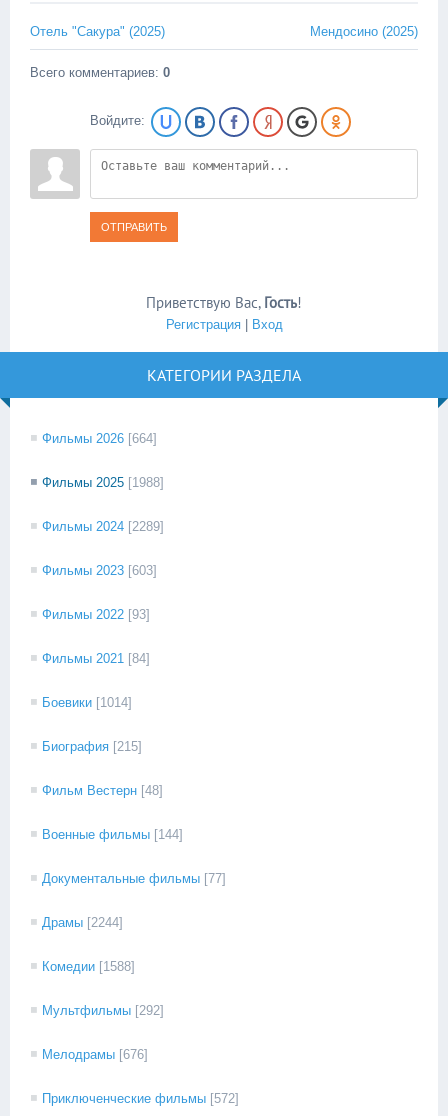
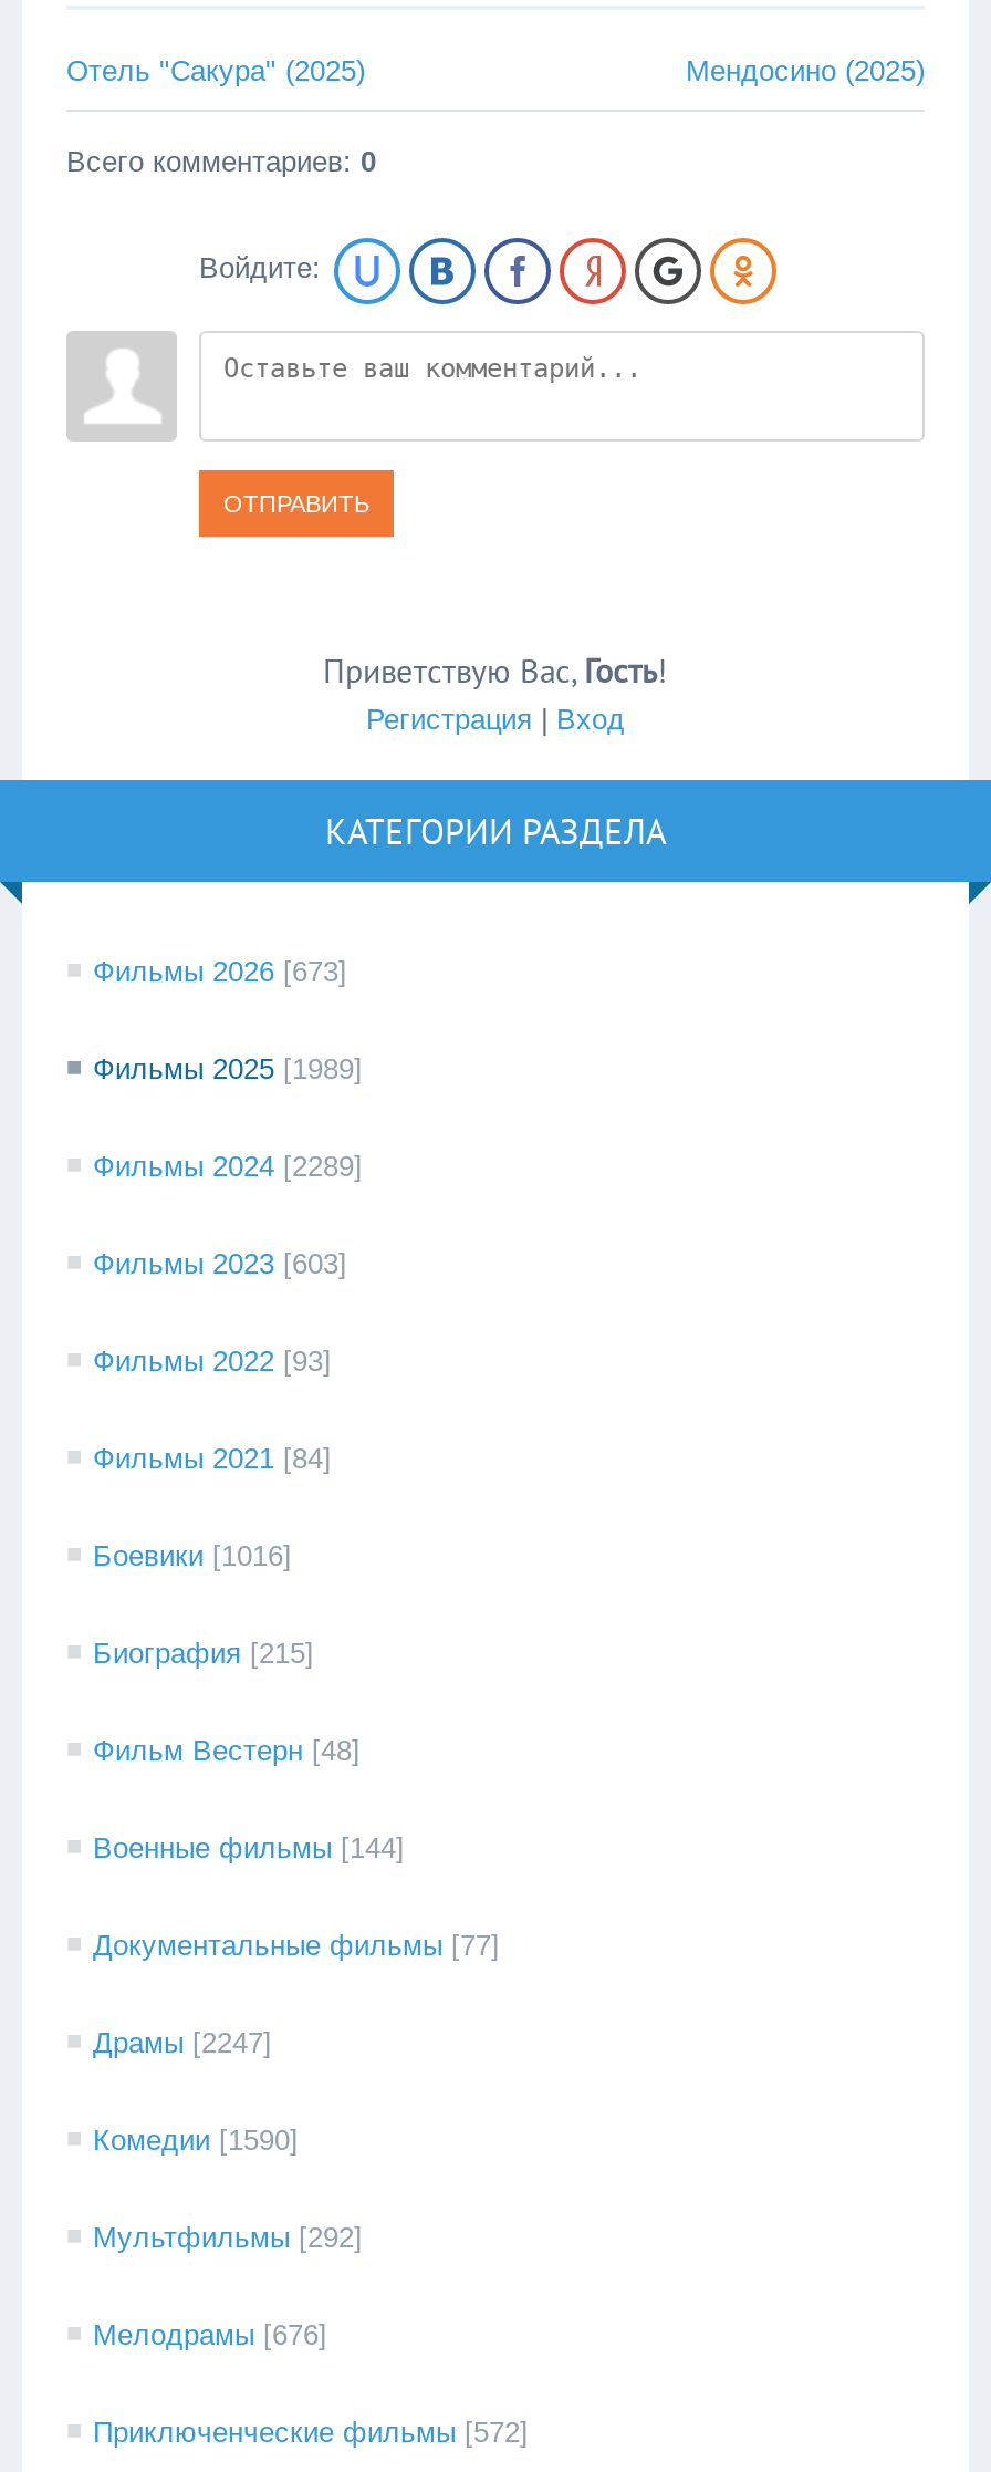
[42,431,157,446] Фильмы 2026 [664] -> [93,955,347,988] Фильмы 2026 [673]
[42,475,164,490] Фильмы 2025 [1988] -> [93,1052,363,1086] Фильмы 2025 [1989]
[42,695,132,710] Боевики [1014] -> [93,1539,292,1572] Боевики [1016]
[42,915,123,930] Драмы [2244] -> [93,2026,272,2059] Драмы [2247]
[42,959,135,974] Комедии [1588] -> [93,2123,299,2157] Комедии [1590]

